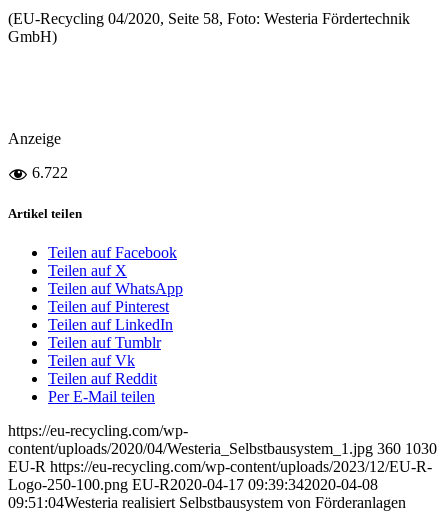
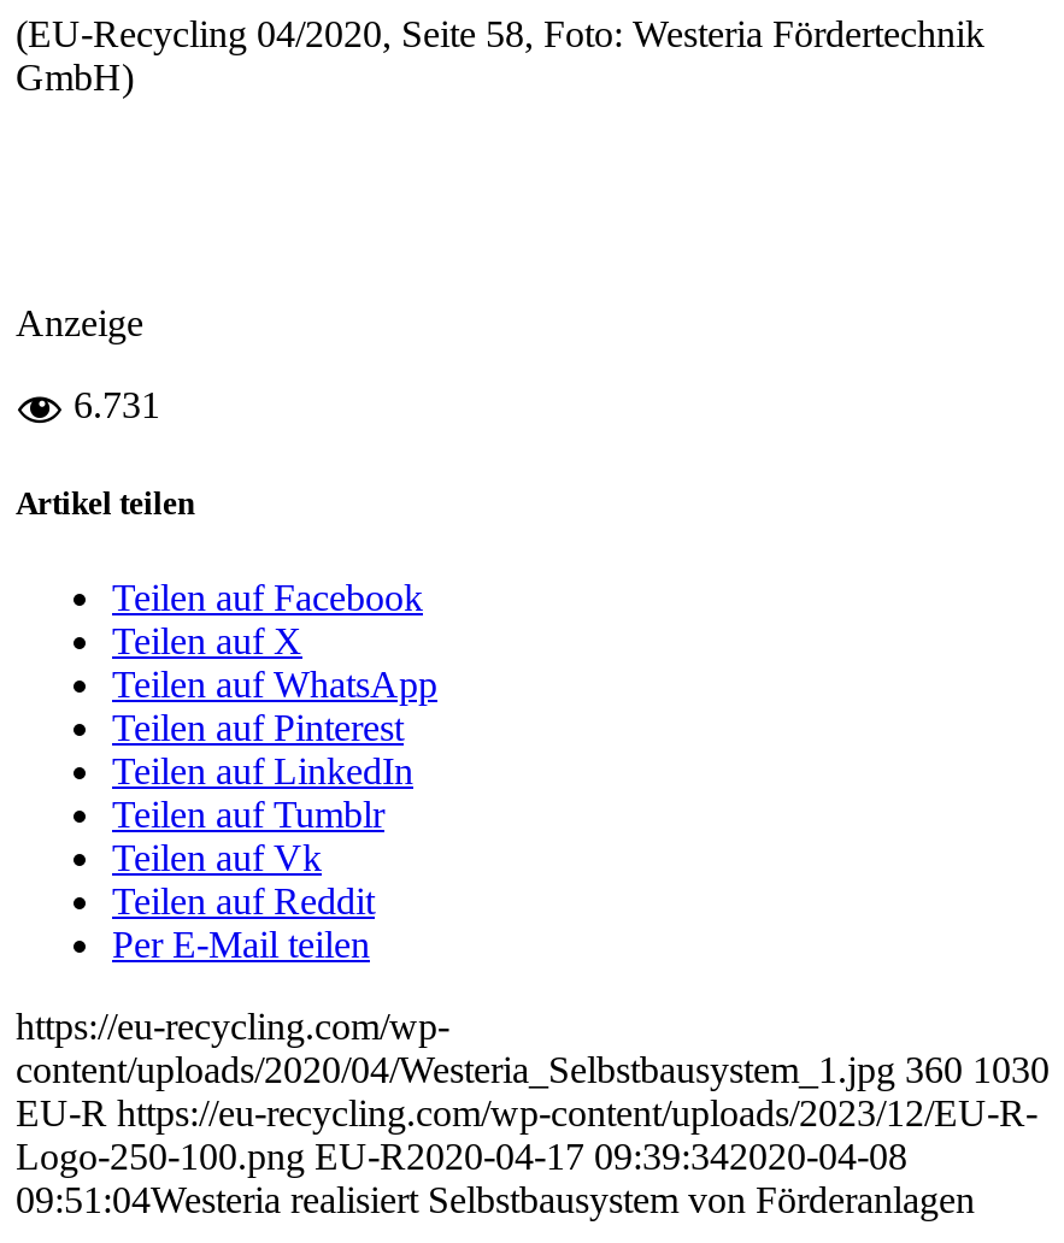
[32,164,68,181] 6.722 -> [74,384,160,425] 6.731

